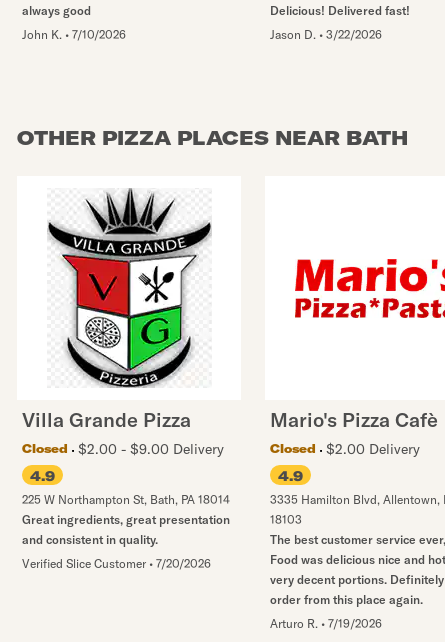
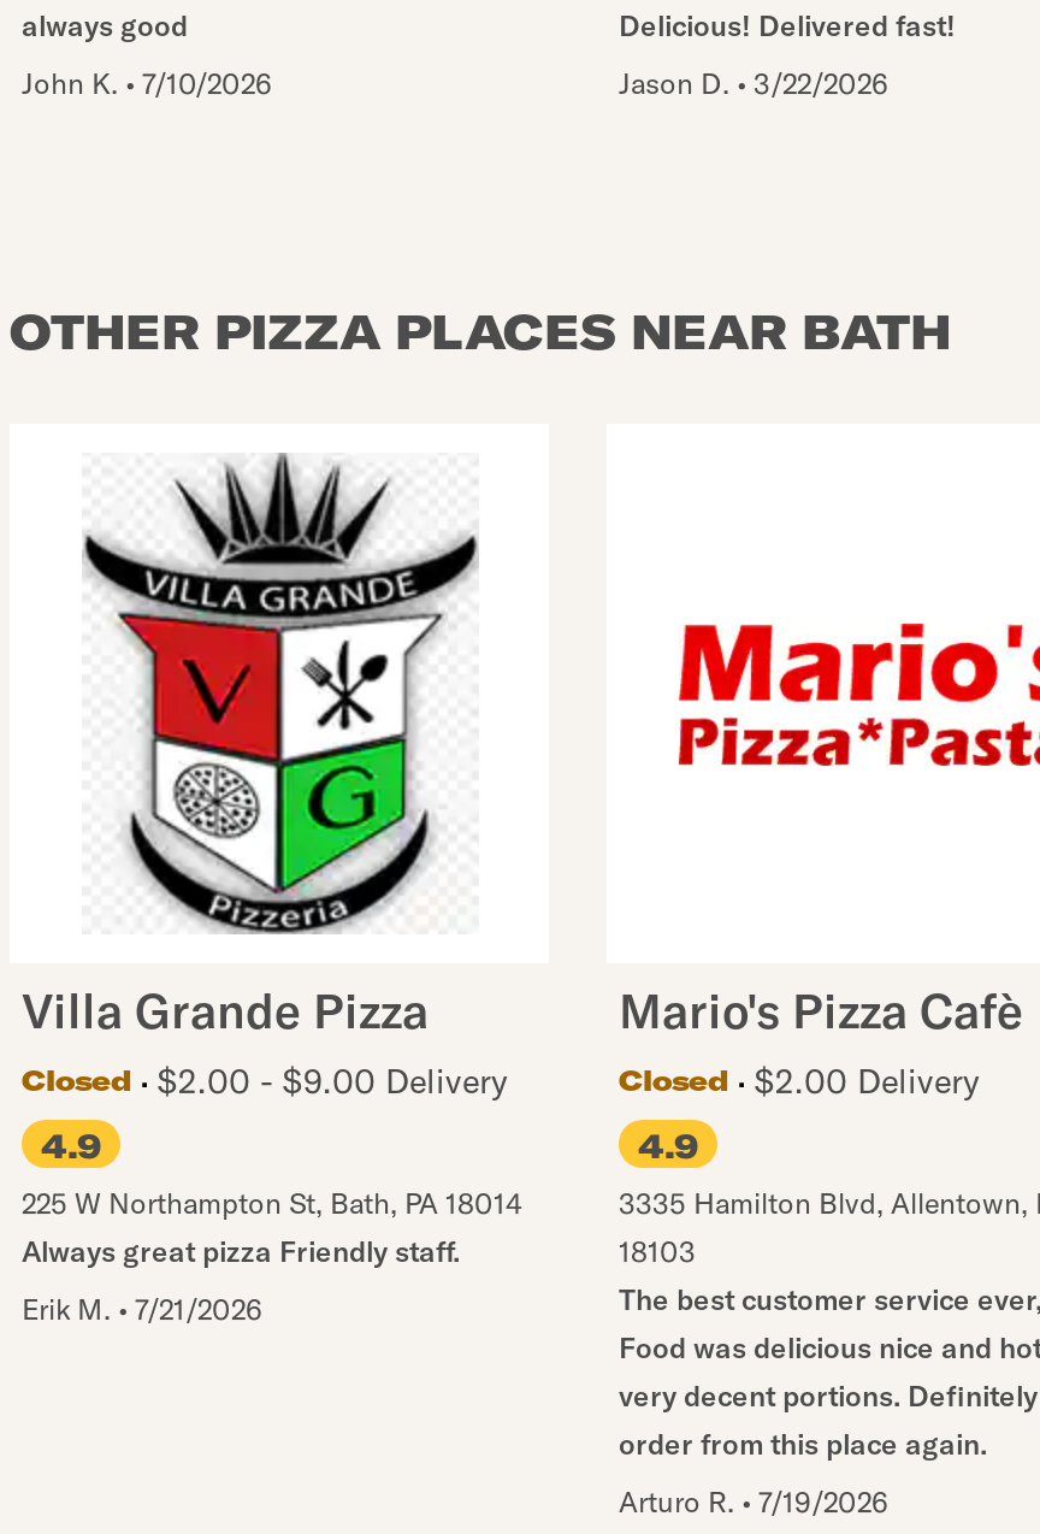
[22,512,230,547] Great ingredients, great presentation | and consistent in quality. -> [22,1233,460,1269] Always great pizza Friendly staff.
[22,556,211,571] Verified Slice Customer • 7/20/2026 -> [22,1291,262,1327] Erik M. • 7/21/2026

